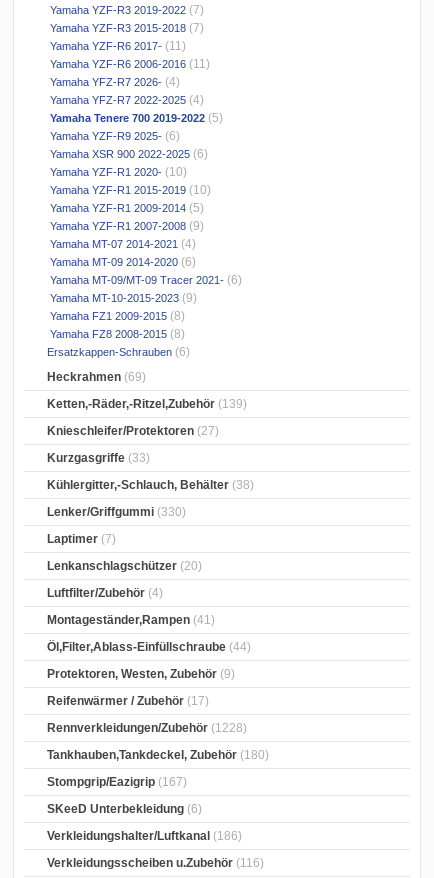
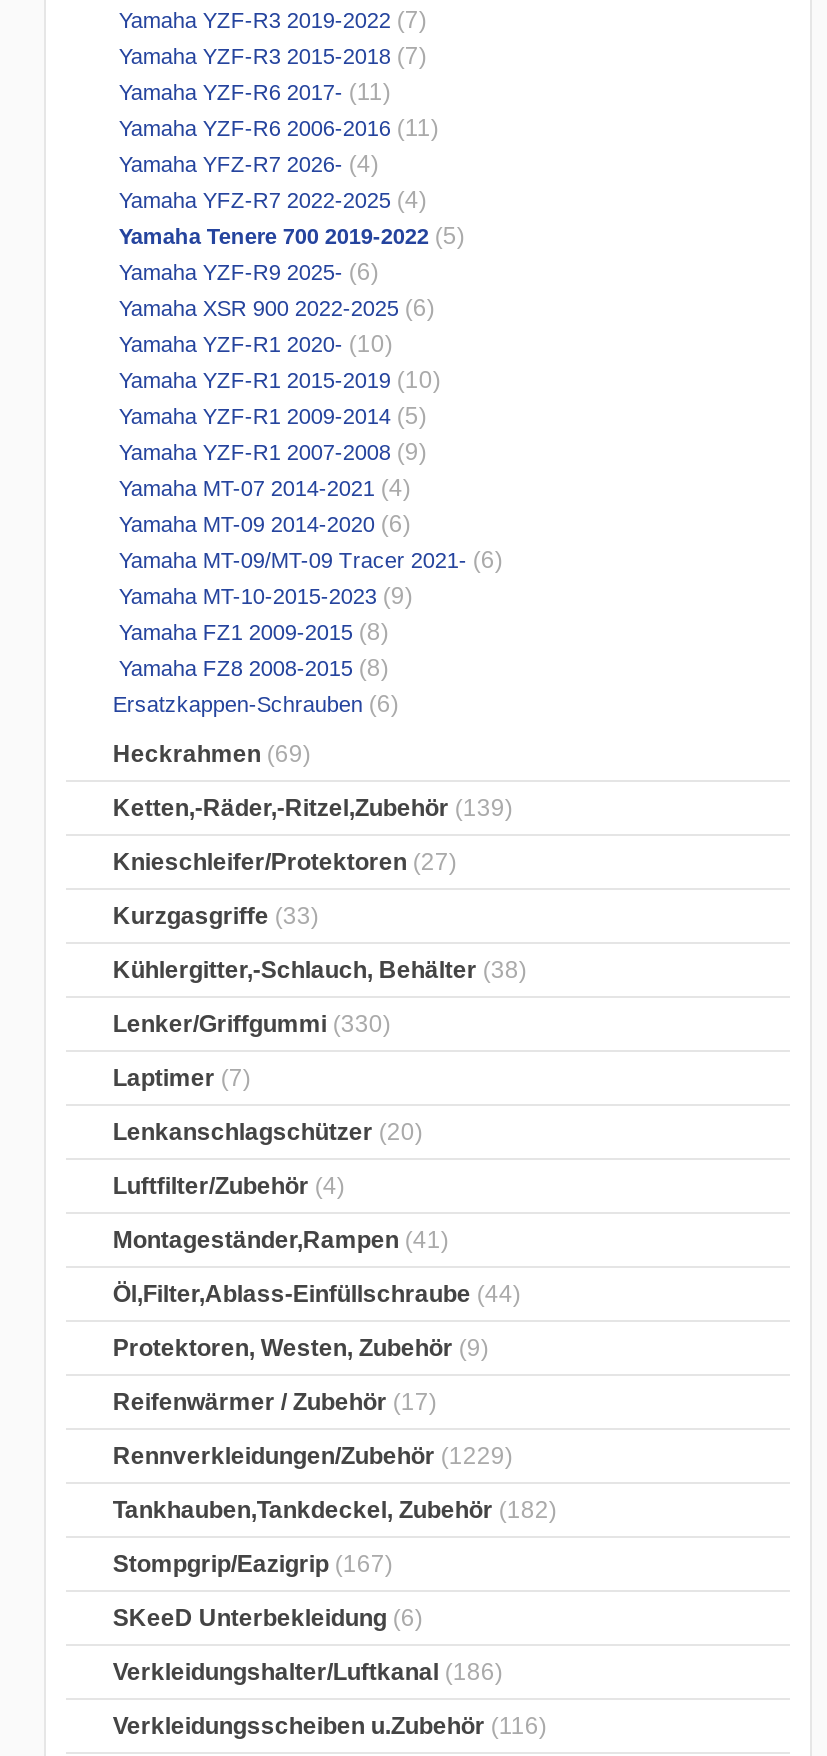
[47,721,247,735] Rennverkleidungen/Zubehör (1228) -> [113,1442,513,1470] Rennverkleidungen/Zubehör (1229)
[47,748,269,762] Tankhauben,Tankdeckel, Zubehör (180) -> [113,1496,557,1524] Tankhauben,Tankdeckel, Zubehör (182)

